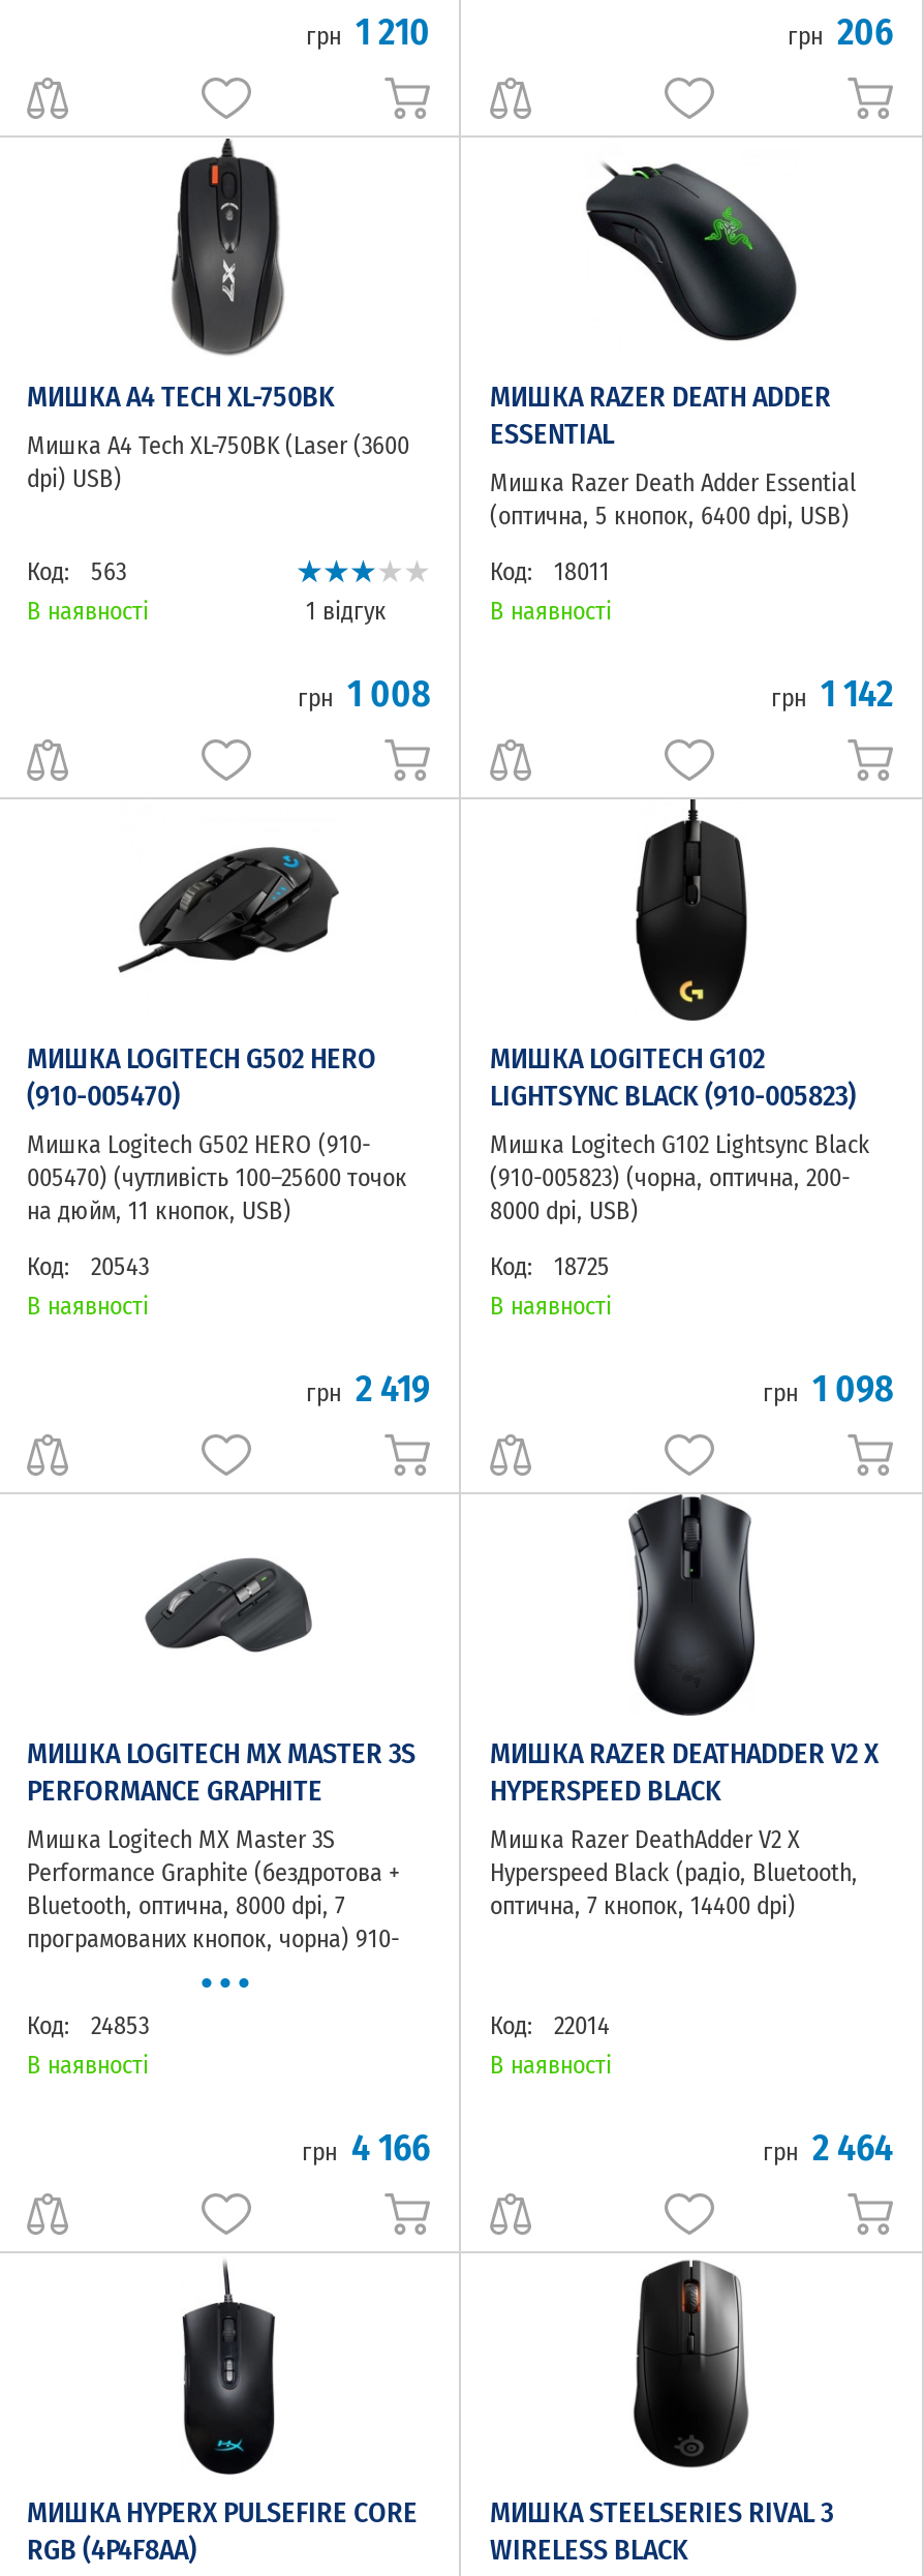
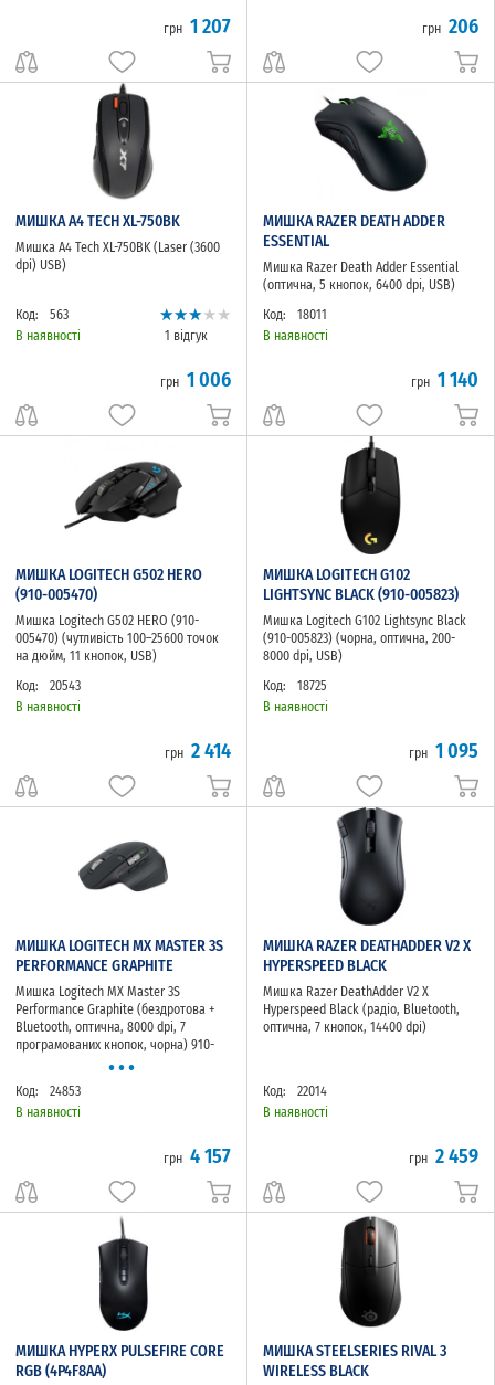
[306,9,430,55] грн 1 210 -> [164,14,231,39] грн 1 207
[298,671,430,717] грн 1 008 -> [160,368,231,392] грн 1 006
[771,671,893,717] грн 1 142 -> [411,368,478,392] грн 1 140
[306,1366,430,1412] грн 2 419 -> [165,739,231,763] грн 2 414
[763,1366,893,1412] грн 1 098 -> [409,739,478,763] грн 1 095
[302,2125,430,2171] грн 4 166 -> [164,1144,231,1169] грн 4 157
[763,2125,893,2171] грн 2 464 -> [409,1144,478,1169] грн 2 459

